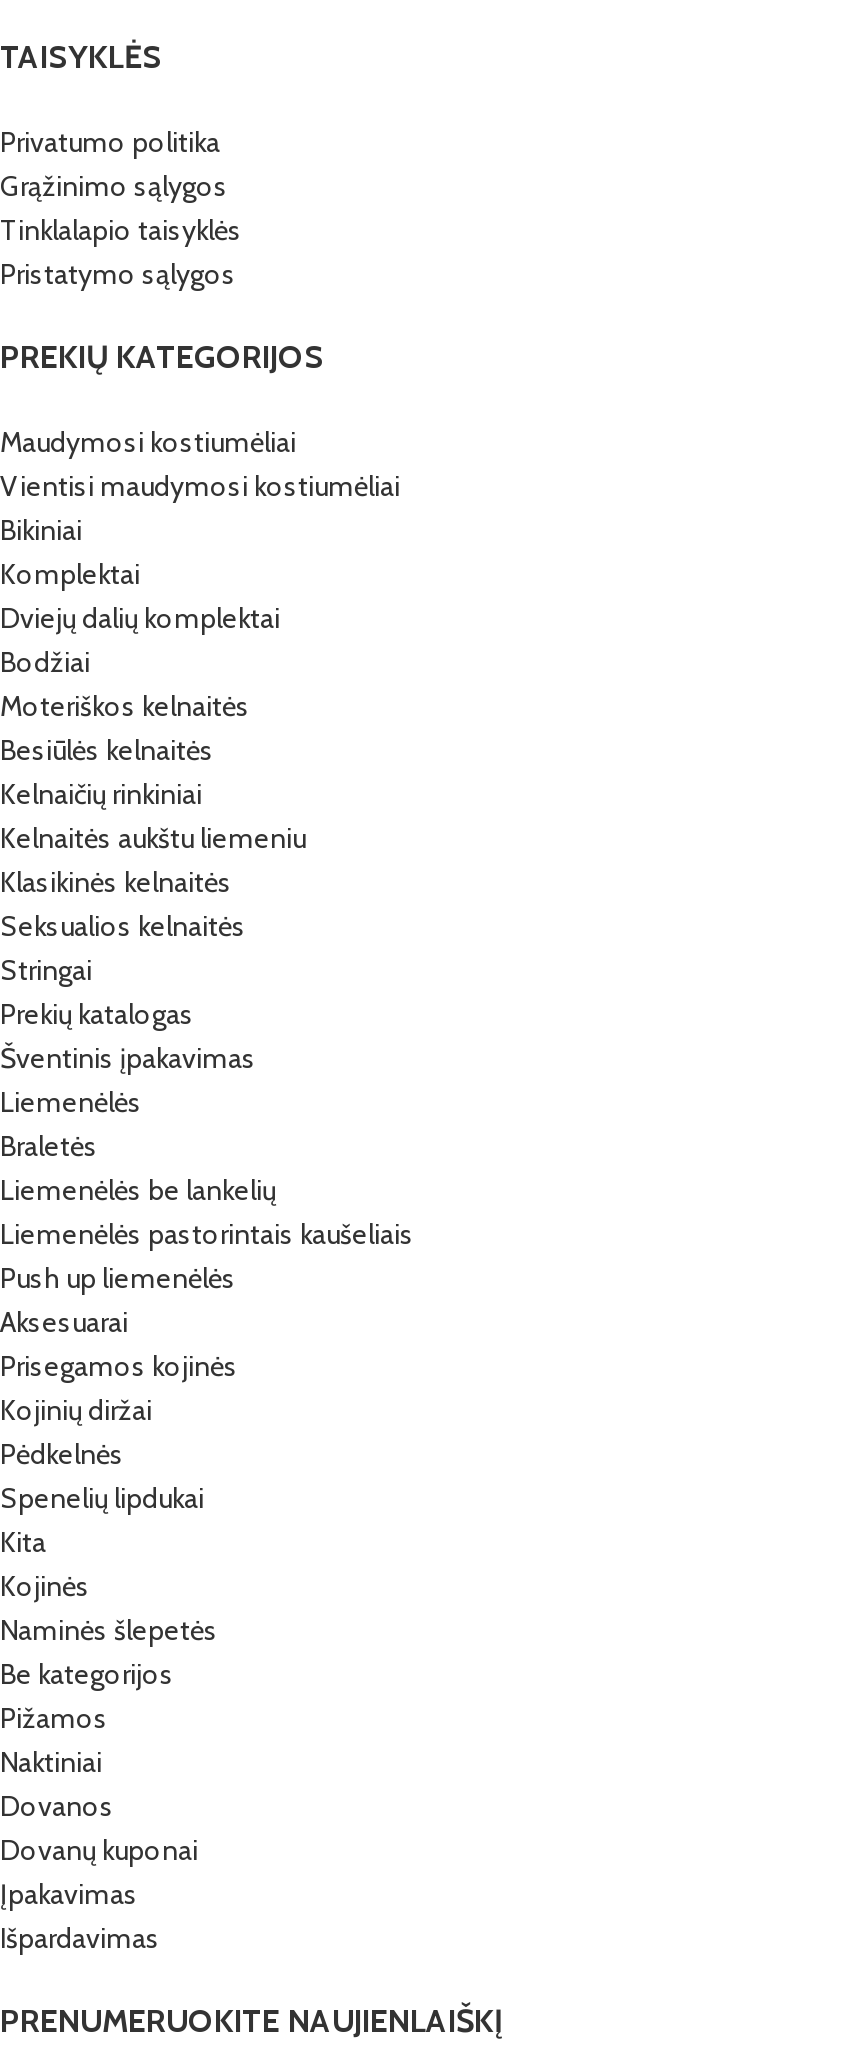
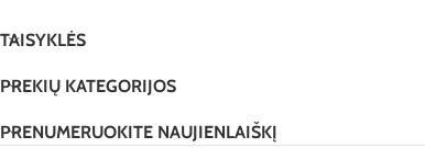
[0,124,242,292] Privatumo politika | Grąžinimo sąlygos | Tinklalapio taisyklės | Pristatymo sąlygos -> none
[0,424,414,1956] Maudymosi kostiumėliai | Vientisi maudymosi kostiumėliai | Bikiniai | Komplektai | Dviejų dalių komplektai | Bodžiai | Moteriškos kelnaitės | Besiūlės kelnaitės | Kelnaičių rinkiniai | Kelnaitės aukštu liemeniu | Klasikinės kelnaitės | Seksualios kelnaitės | Stringai | Prekių katalogas | Šventinis įpakavimas | Liemenėlės | Braletės | Liemenėlės be lankelių | Liemenėlės pastorintais kaušeliais | Push up liemenėlės | Aksesuarai | Prisegamos kojinės | Kojinių diržai | Pėdkelnės | Spenelių lipdukai | Kita | Kojinės | Naminės šlepetės | Be kategorijos | Pižamos | Naktiniai | Dovanos | Dovanų kuponai | Įpakavimas | Išpardavimas -> none

